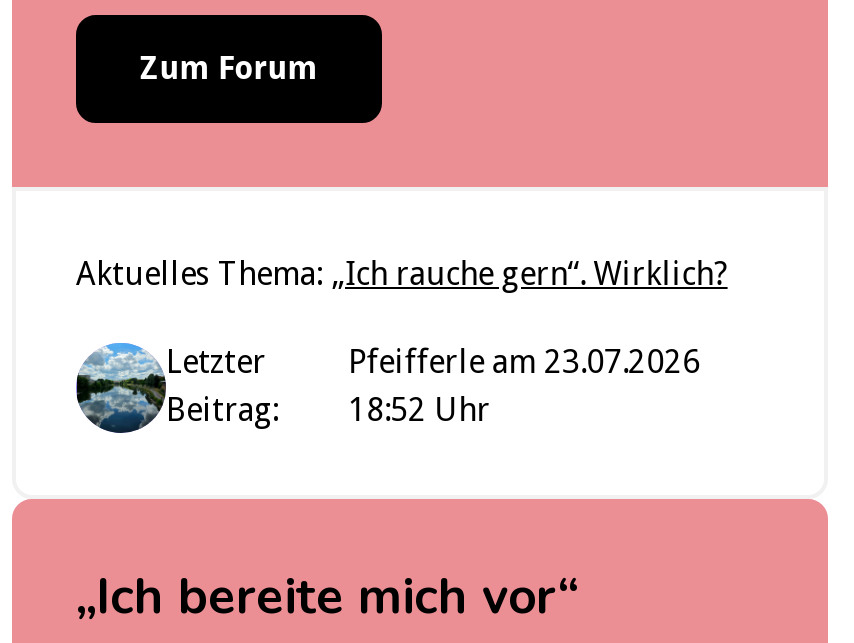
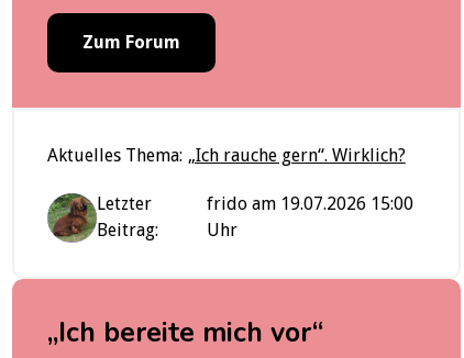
[76,341,160,433] [image] -> [48,192,93,242] [image]
[348,343,700,429] Pfeifferle am 23.07.2026 | 18:52 Uhr -> [206,193,413,240] frido am 19.07.2026 15:00 | Uhr

